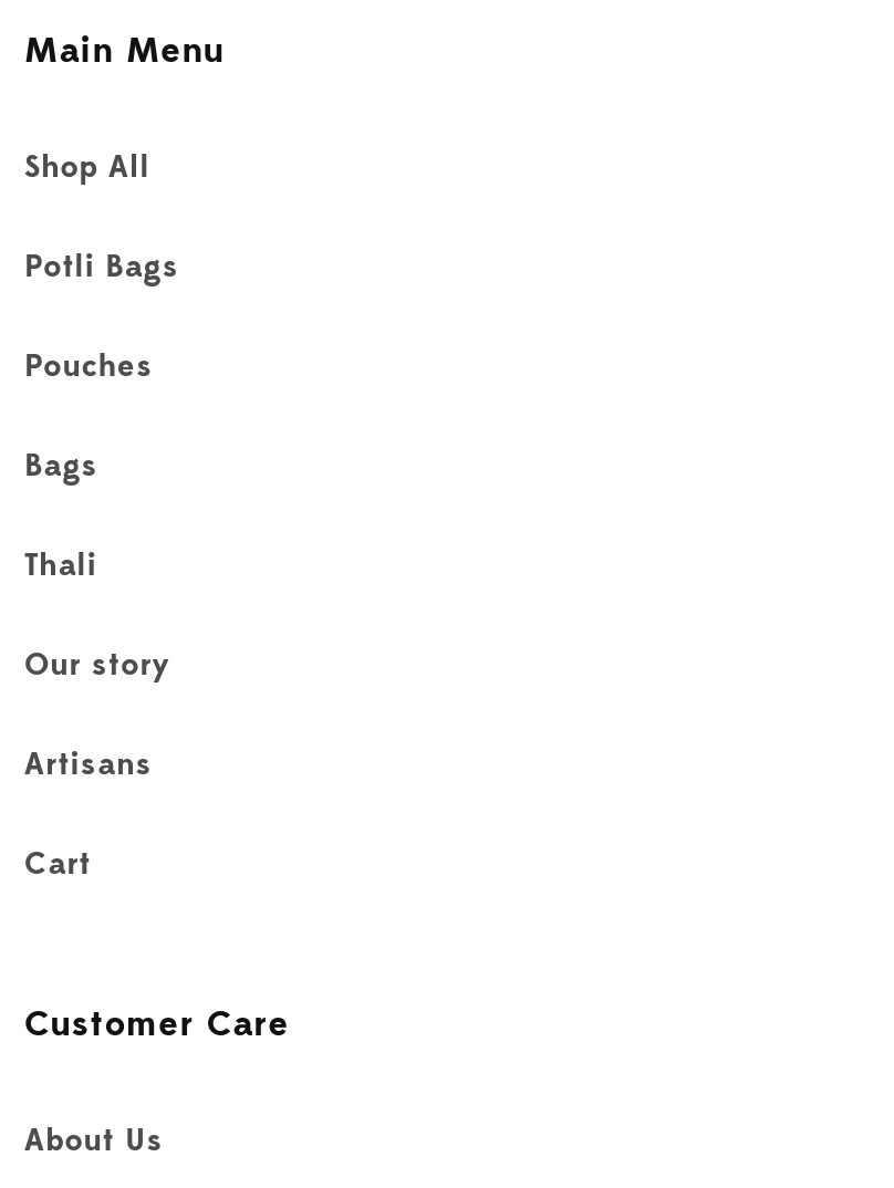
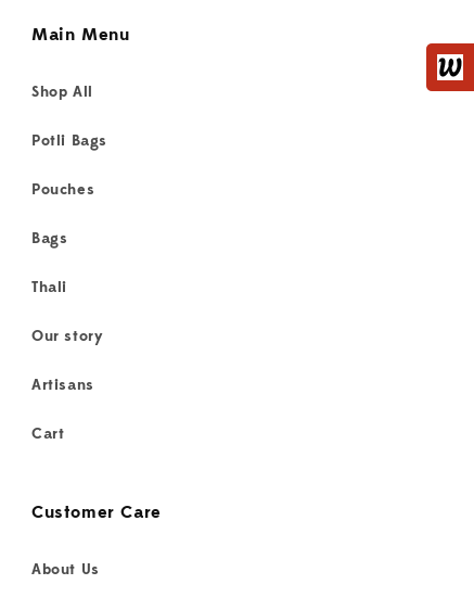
none -> [425,42,471,92] [image]

